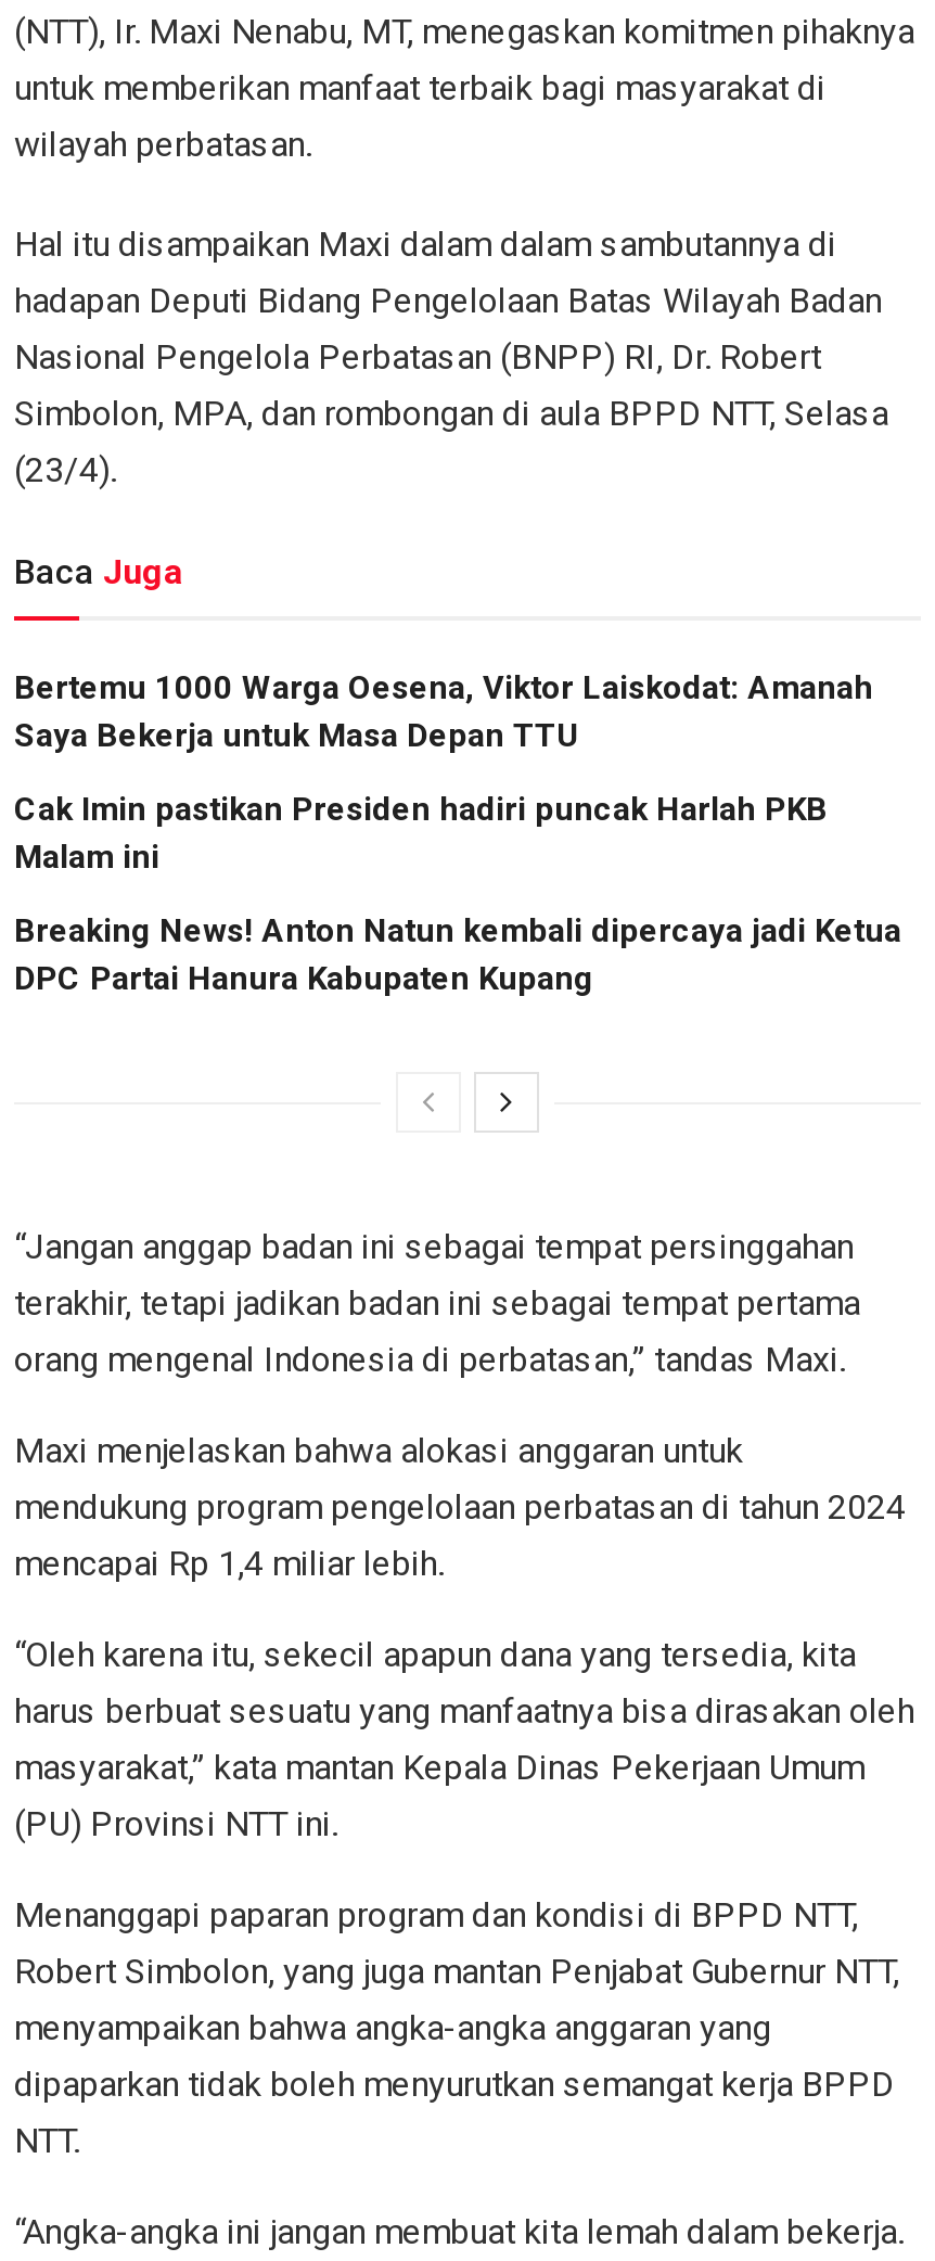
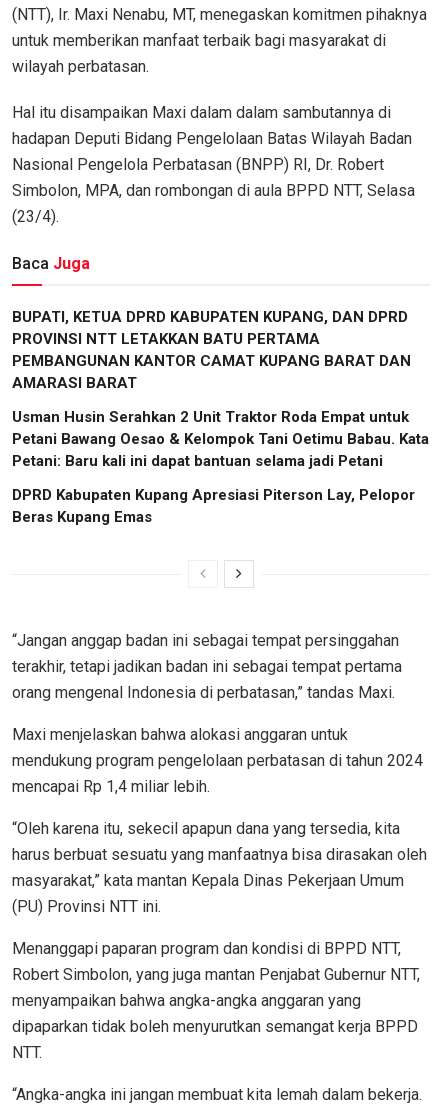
[14,668,873,755] Bertemu 1000 Warga Oesena, Viktor Laiskodat: Amanah | Saya Bekerja untuk Masa Depan TTU -> [12,308,411,392] BUPATI, KETUA DPRD KABUPATEN KUPANG, DAN DPRD | PROVINSI NTT LETAKKAN BATU PERTAMA | PEMBANGUNAN KANTOR CAMAT KUPANG BARAT DAN | AMARASI BARAT
[14,790,828,877] Cak Imin pastikan Presiden hadiri puncak Harlah PKB | Malam ini -> [12,408,429,470] Usman Husin Serahkan 2 Unit Traktor Roda Empat untuk | Petani Bawang Oesao & Kelompok Tani Oetimu Babau. Kata | Petani: Baru kali ini dapat bantuan selama jadi Petani
[14,911,901,998] Breaking News! Anton Natun kembali dipercaya jadi Ketua | DPC Partai Hanura Kabupaten Kupang -> [12,486,415,526] DPRD Kabupaten Kupang Apresiasi Piterson Lay, Pelopor | Beras Kupang Emas

